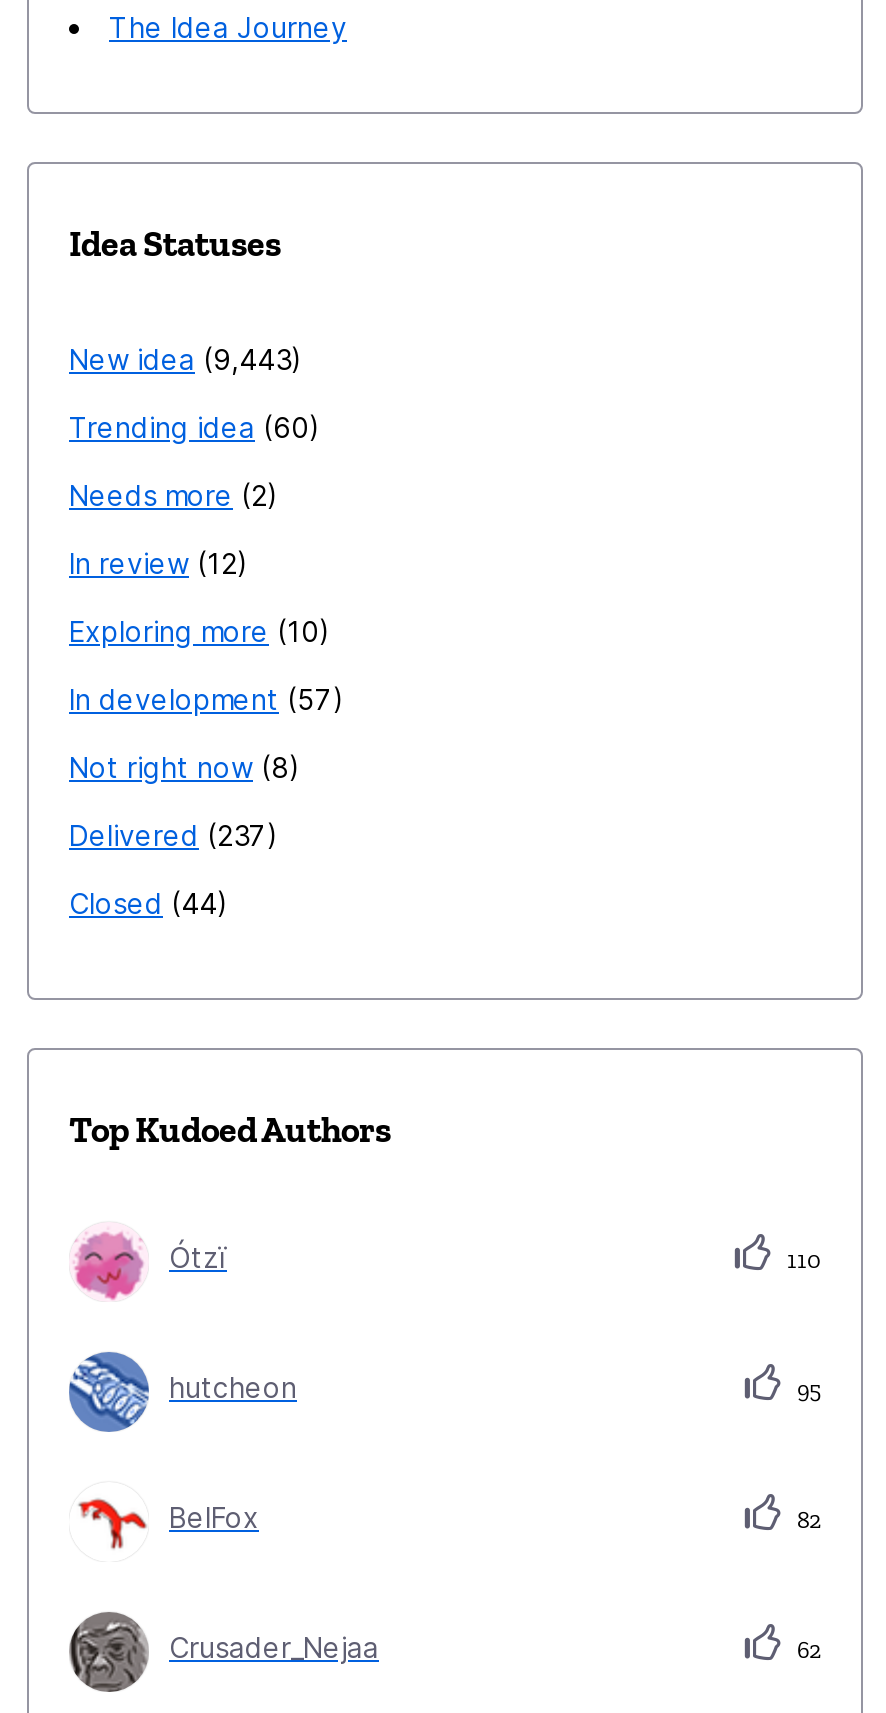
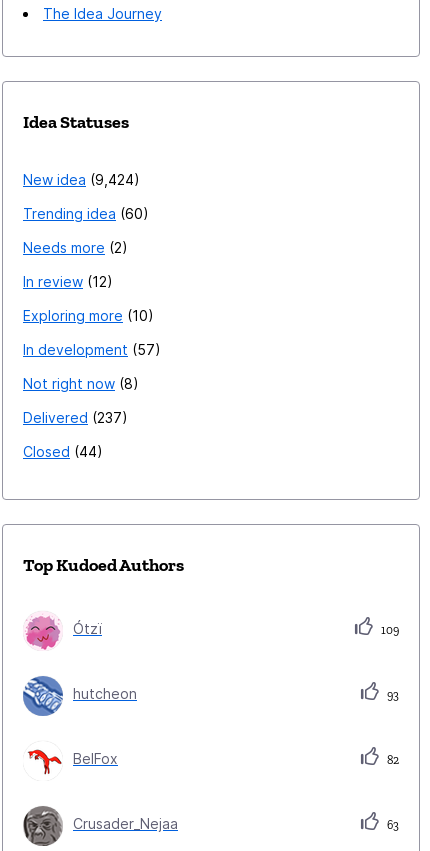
[69,342,291,376] New idea 9,443 -> [23,171,134,188] New idea 9,424
[781,1246,821,1274] 110 -> [378,623,399,637] 109
[791,1376,821,1404] 95 -> [384,688,399,702] 93
[791,1636,821,1664] 62 -> [384,818,399,832] 63

